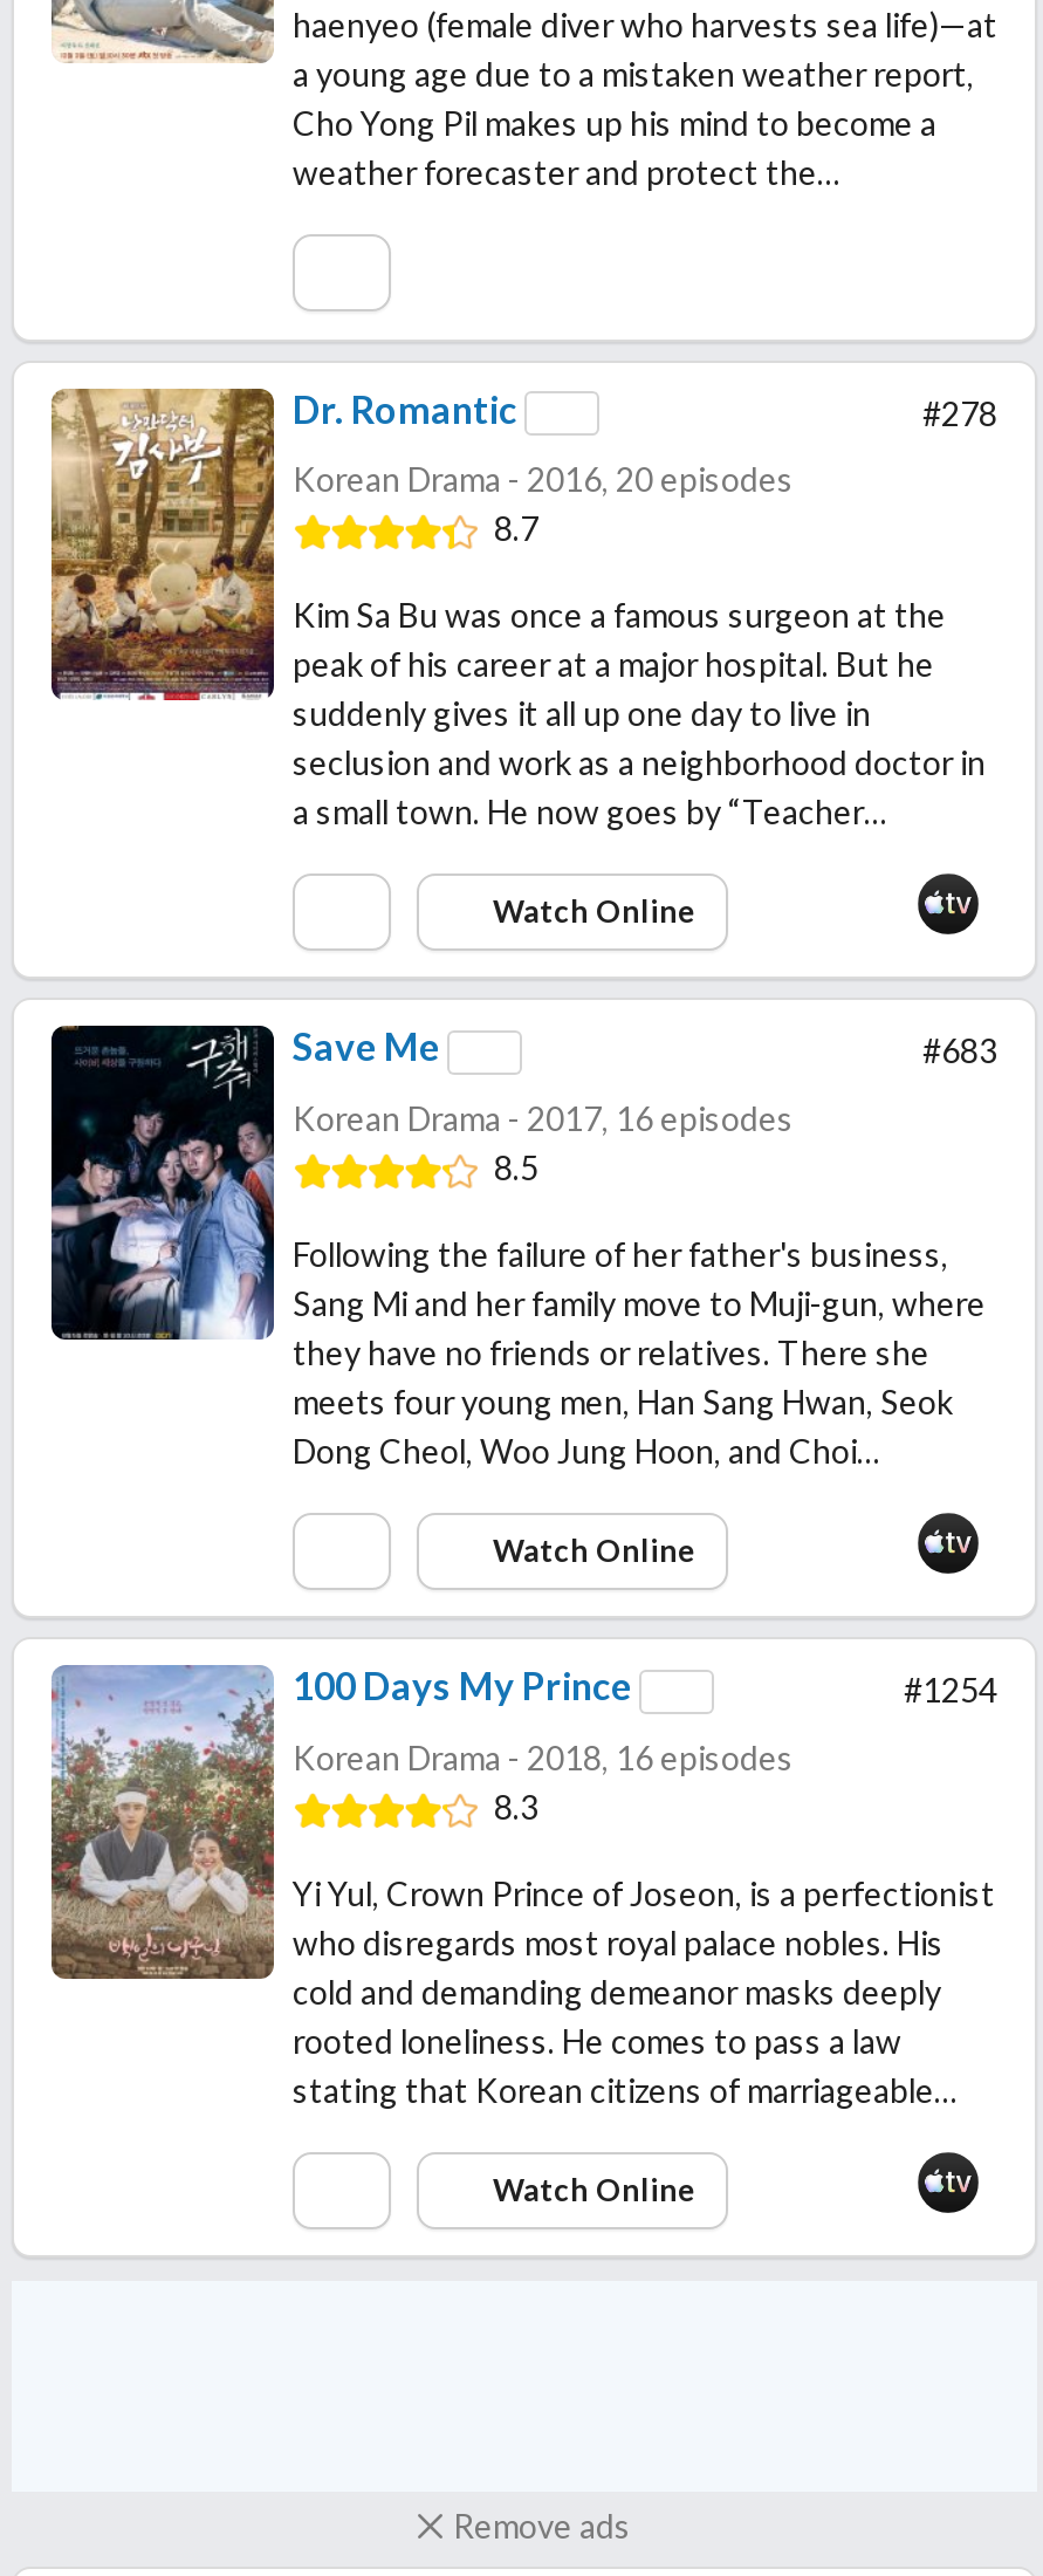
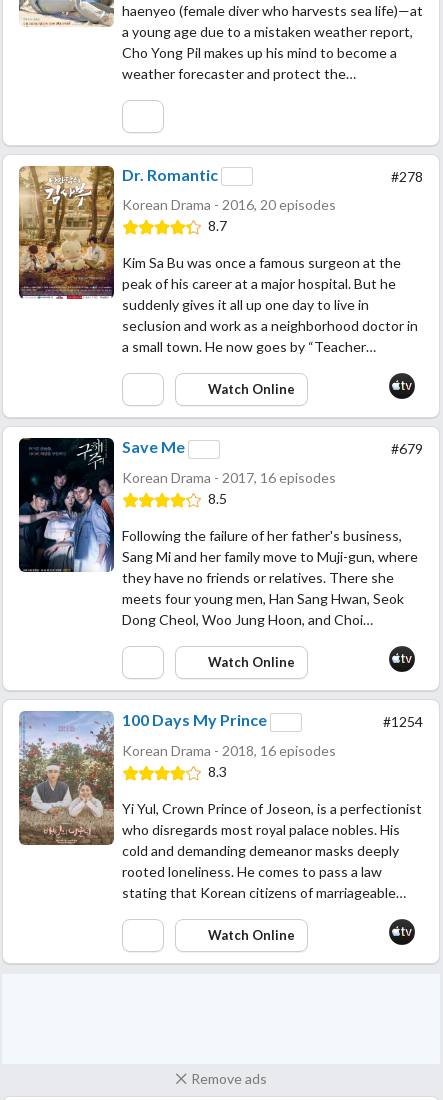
[922,1032,997,1071] #683 -> [391,440,423,457] #679

